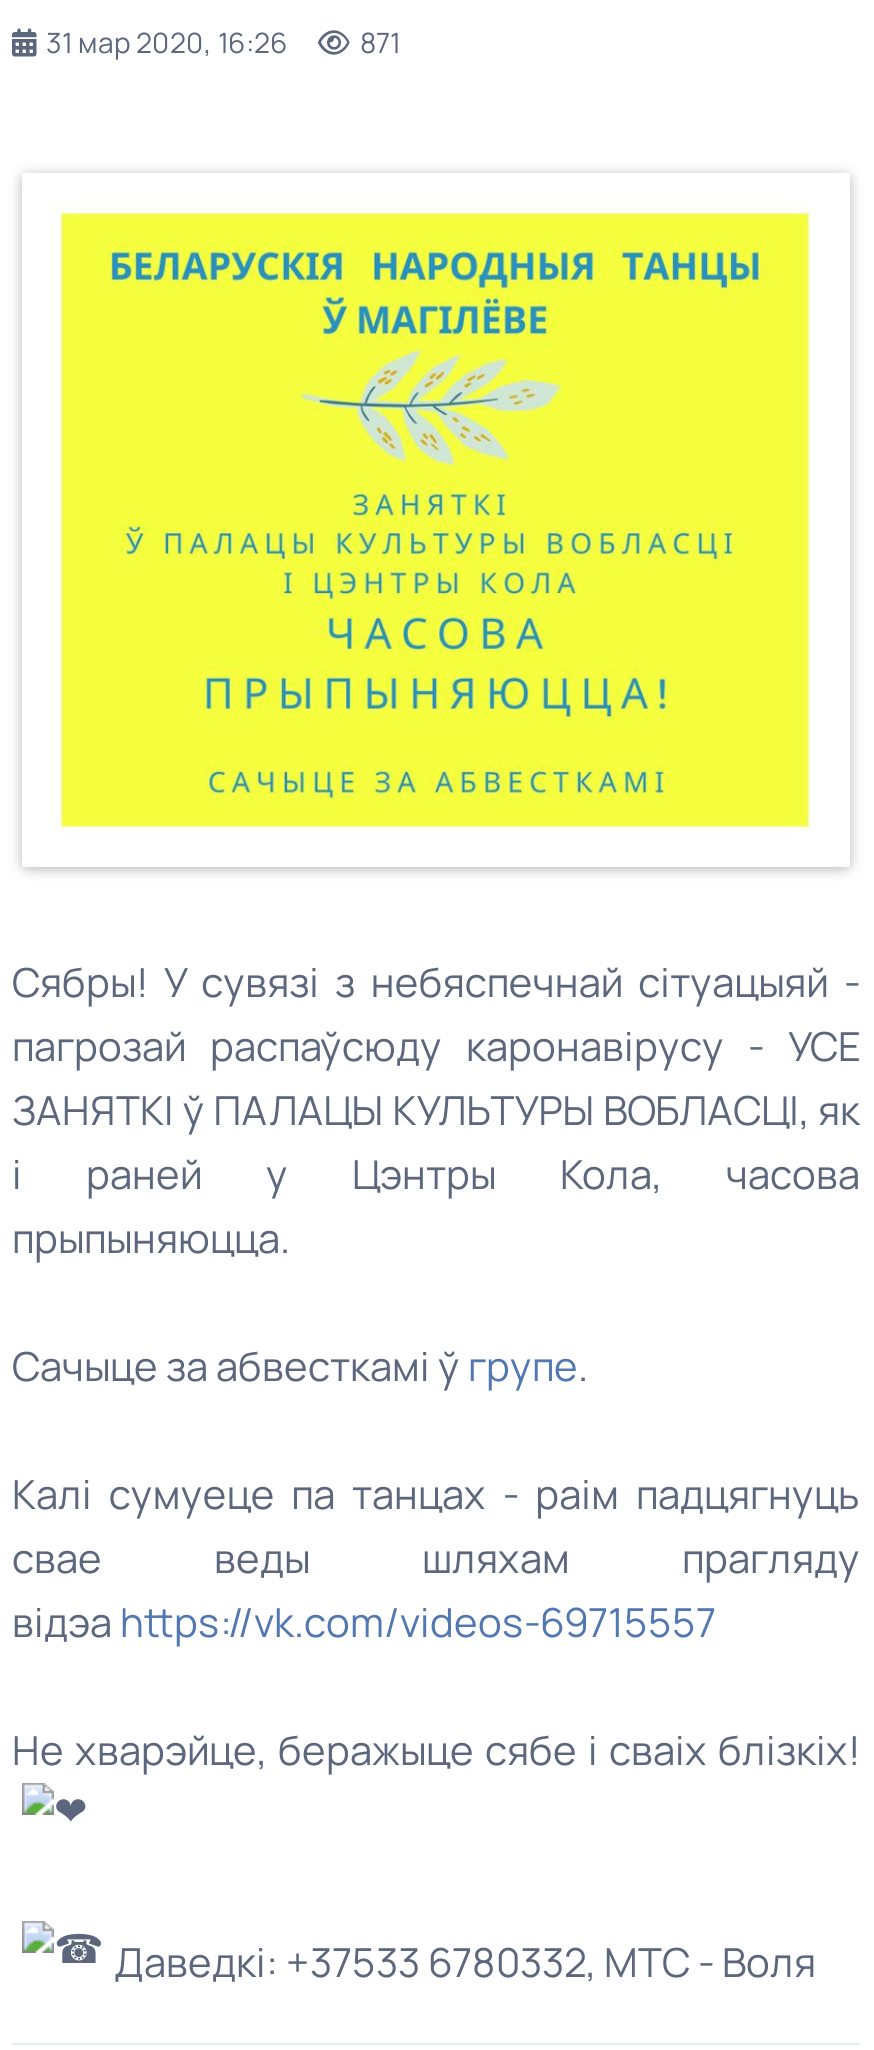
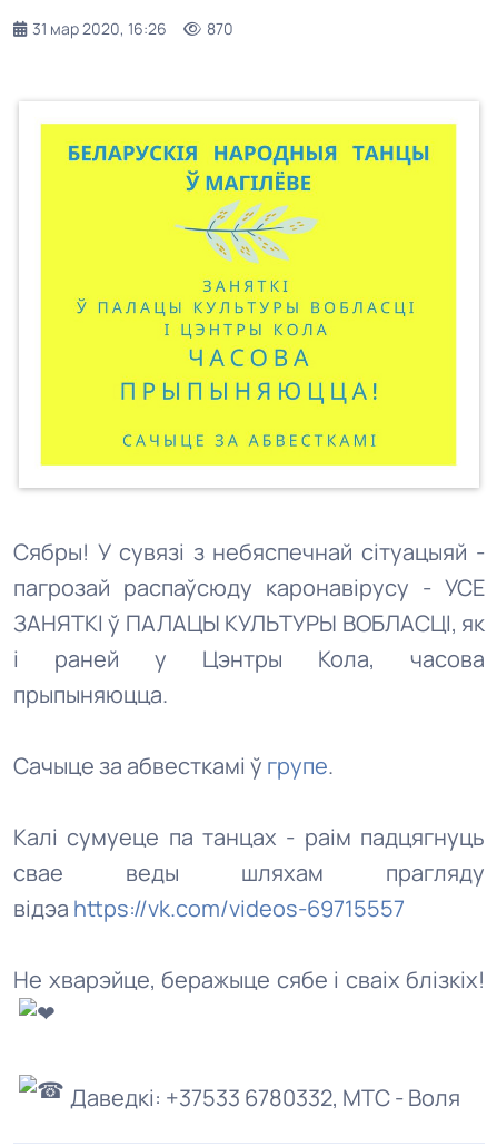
[46,23,400,61] 31 мар 2020, 16:26 871 -> [32,18,233,39] 31 мар 2020, 16:26 870

